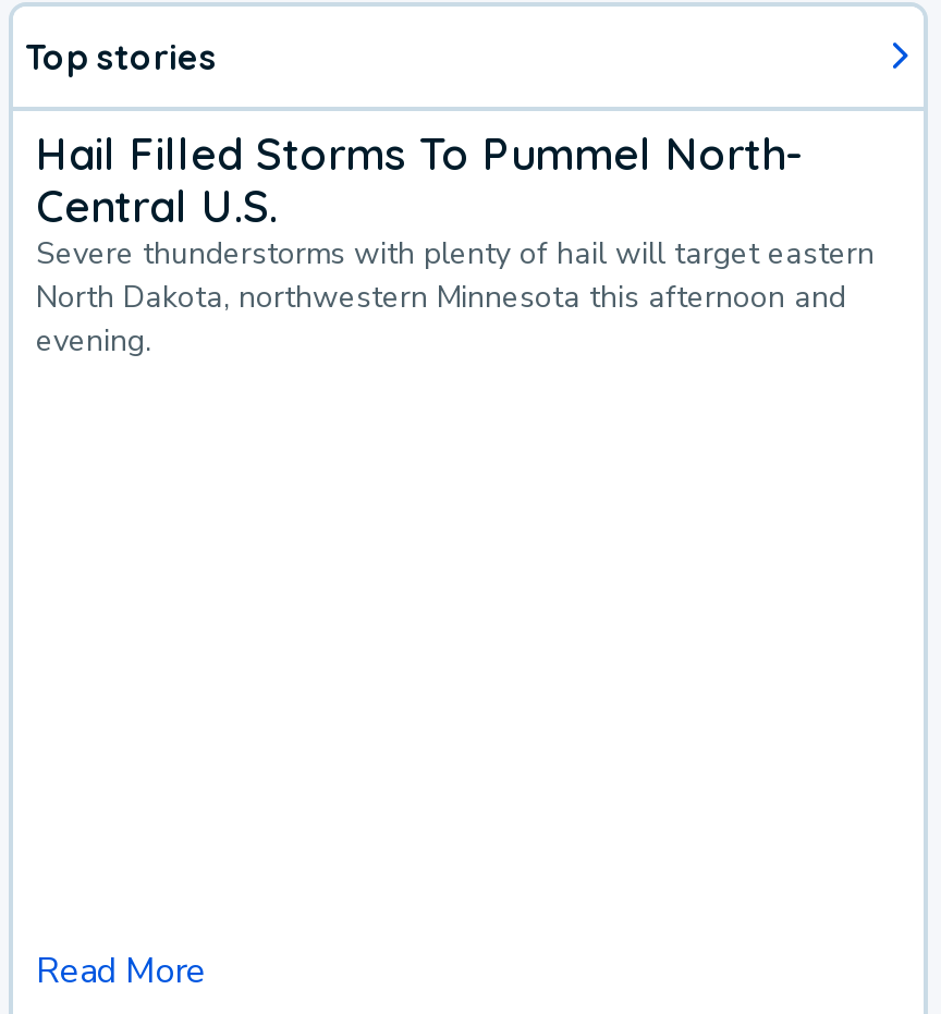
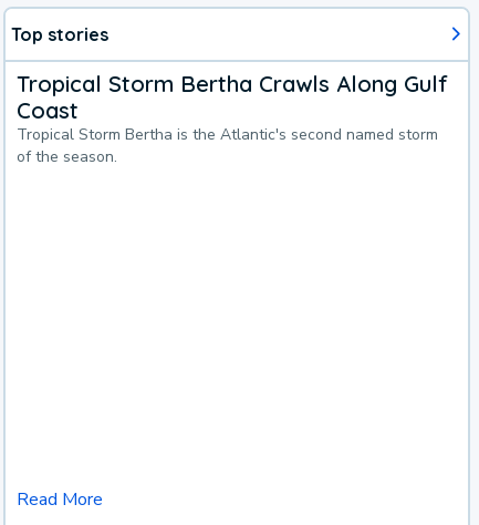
[36,126,874,361] Hail Filled Storms To Pummel North- | Central U.S. | Severe thunderstorms with plenty of hail will target eastern | North Dakota, northwestern Minnesota this afternoon and | evening. -> [17,69,448,167] Tropical Storm Bertha Crawls Along Gulf | Coast | Tropical Storm Bertha is the Atlantic's second named storm | of the season.

